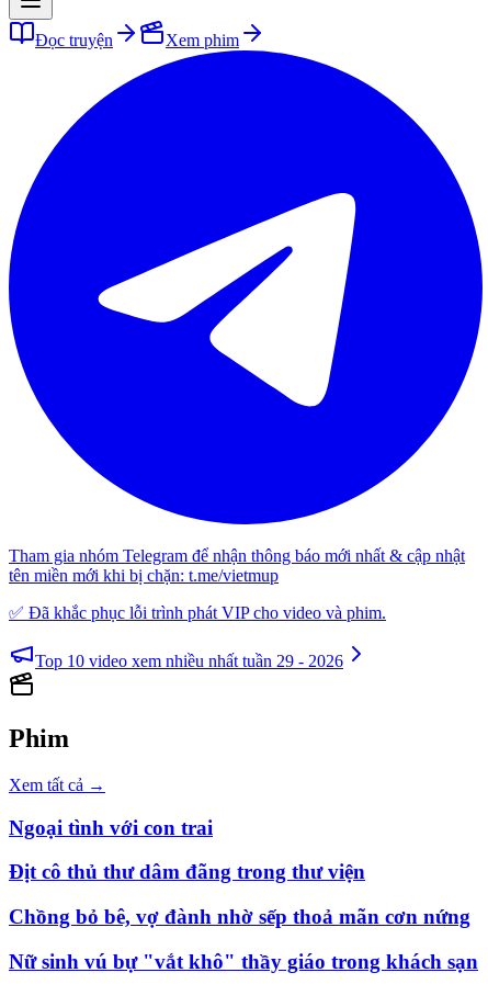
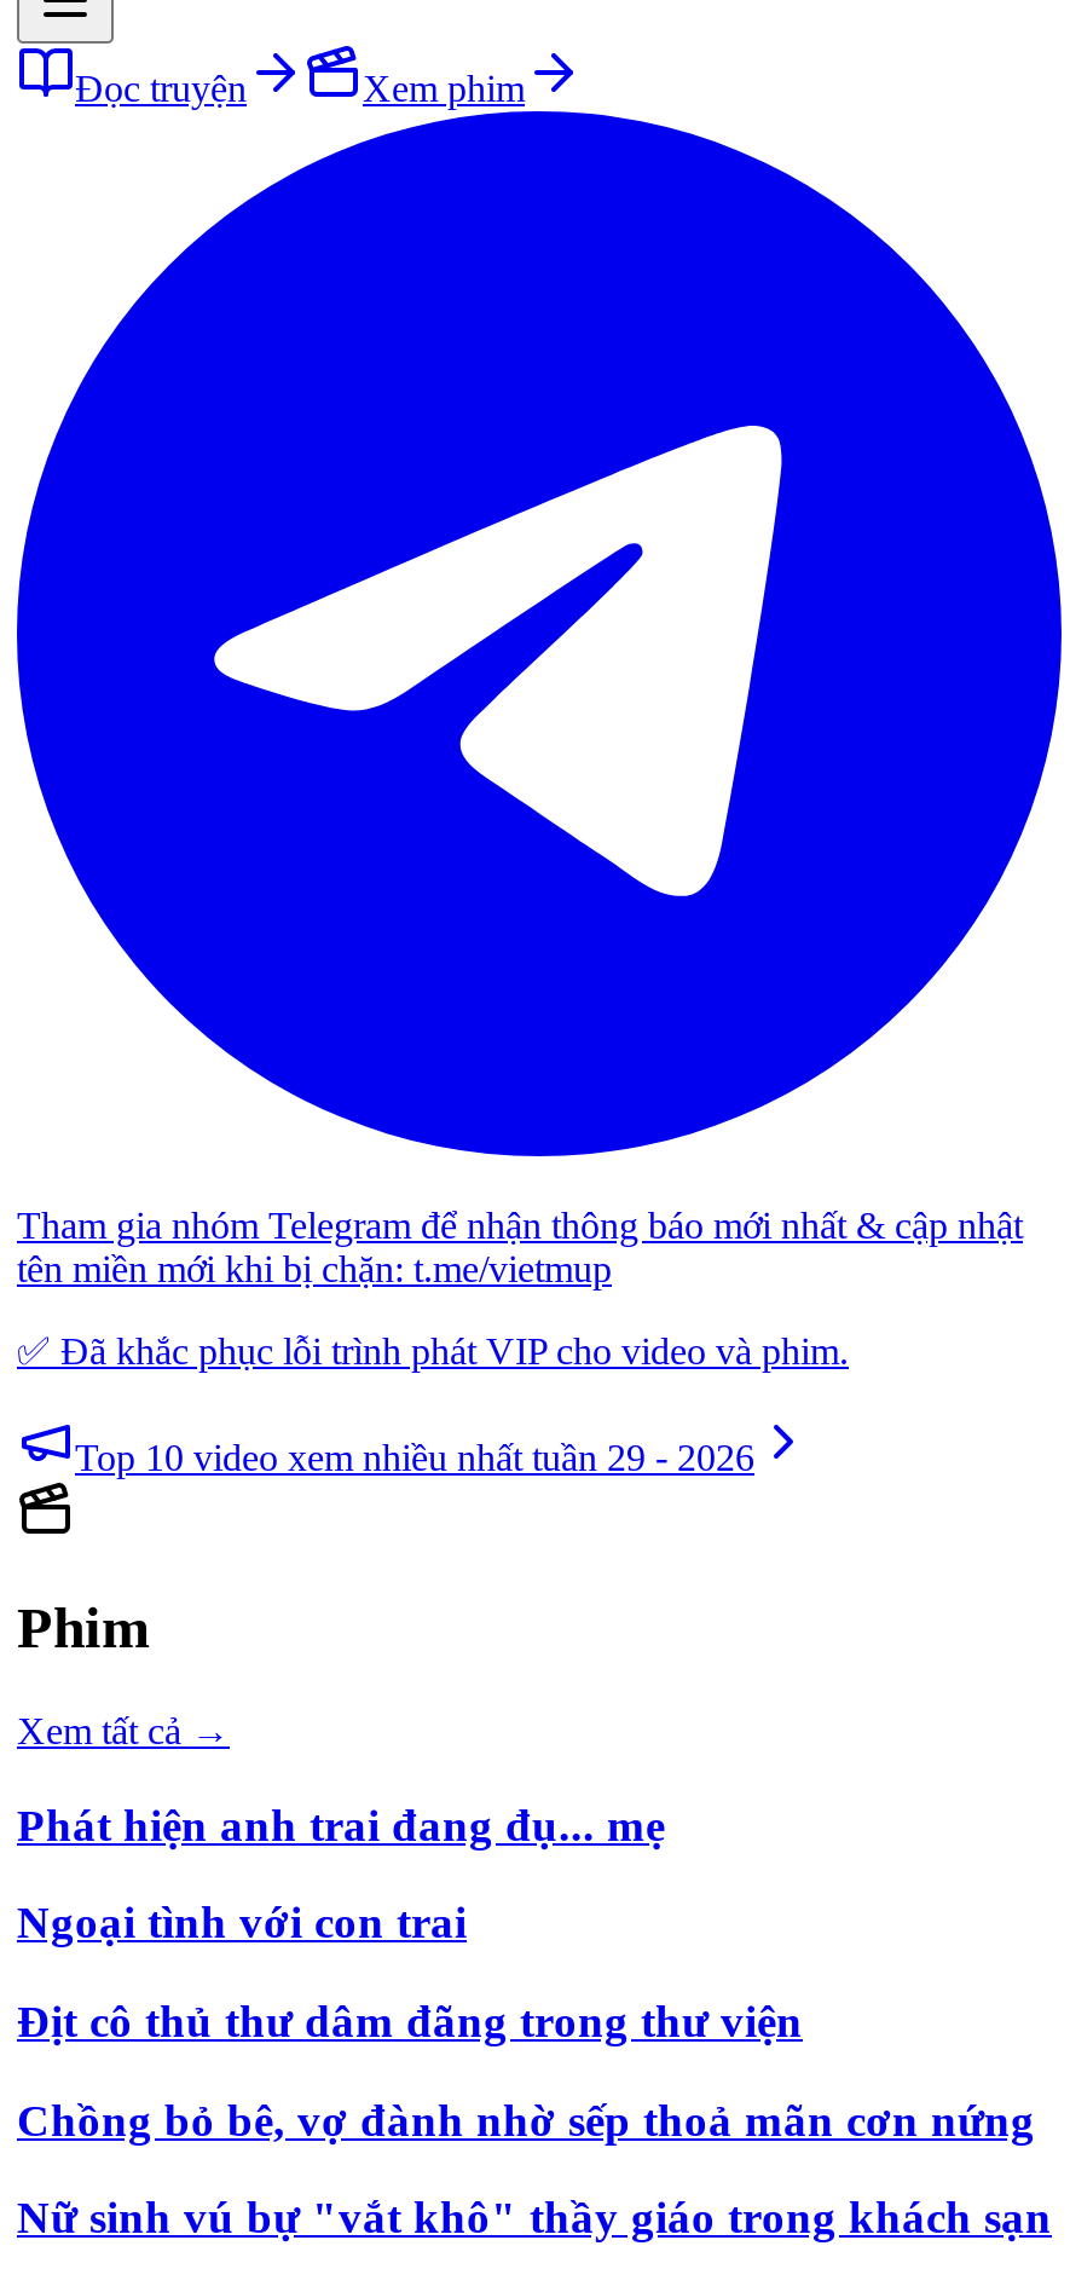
none -> [17,1799,665,1849] Phát hiện anh trai đang đụ... mẹ

